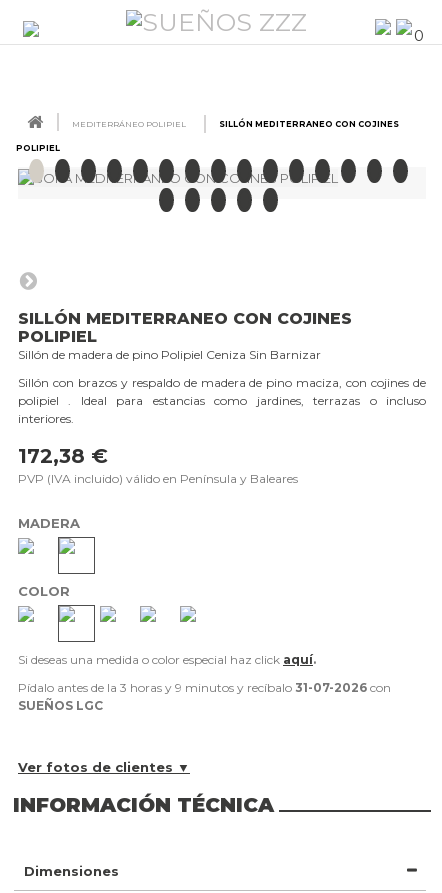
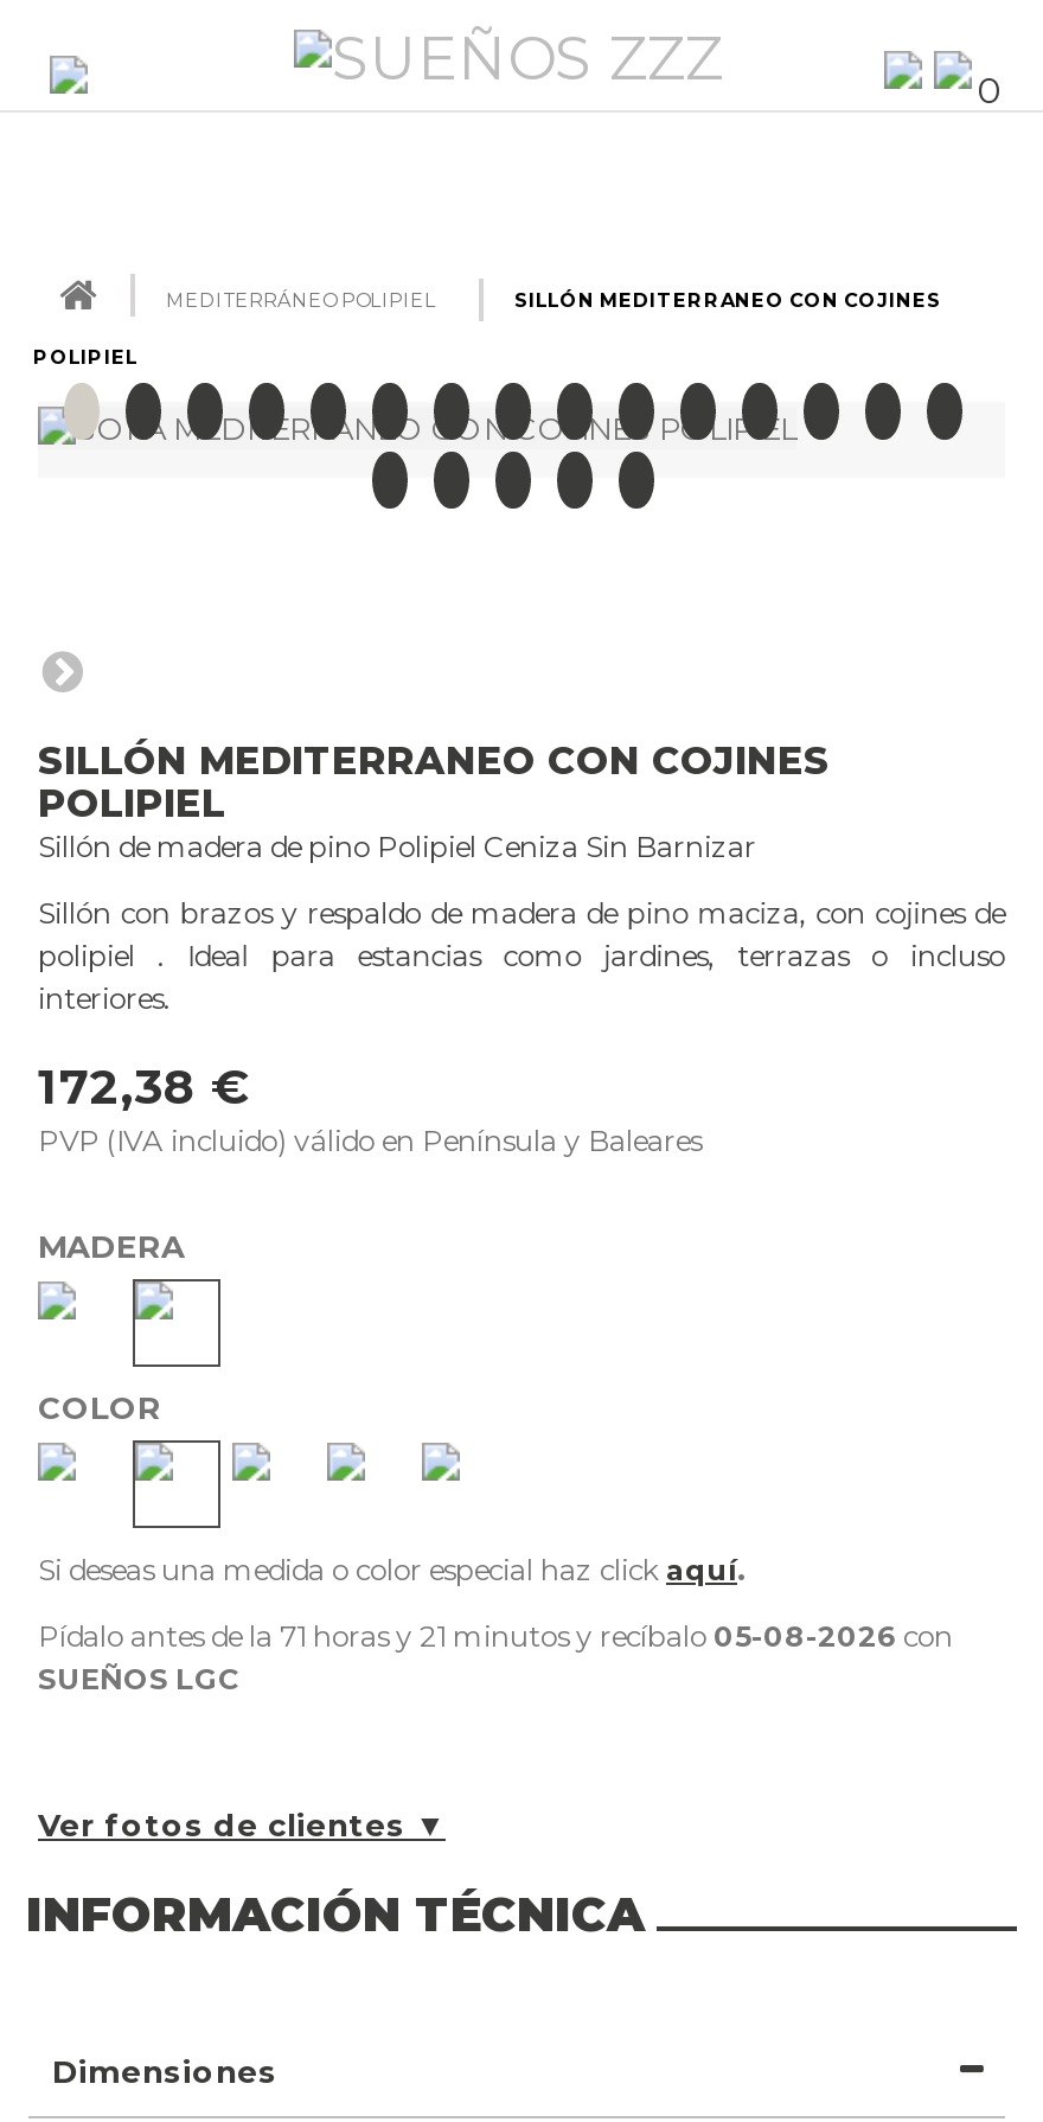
[18,680,391,695] Pídalo antes de la 3 horas y 9 minutosy recíbalo 31-07-2026 con -> [38,1617,953,1653] Pídalo antes de la 71 horas y 21 minutosy recíbalo 05-08-2026 con

